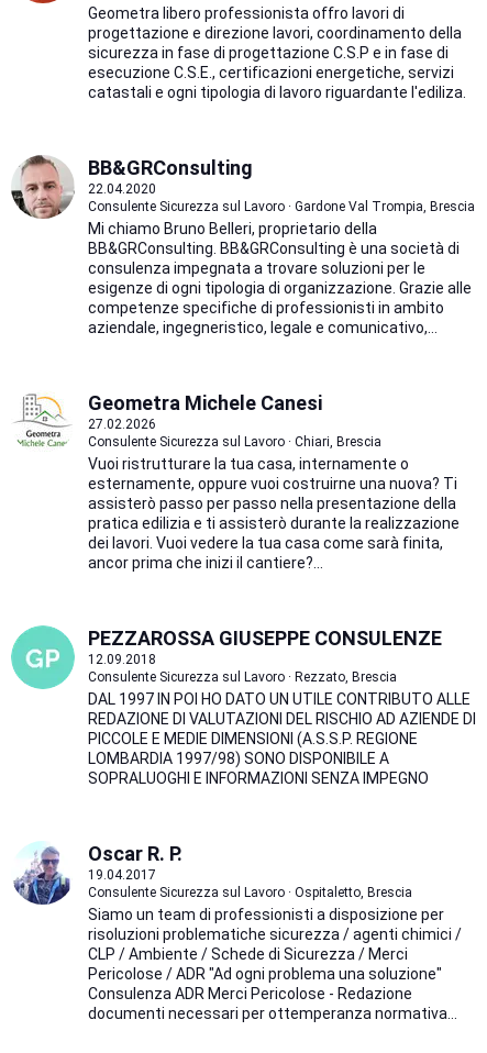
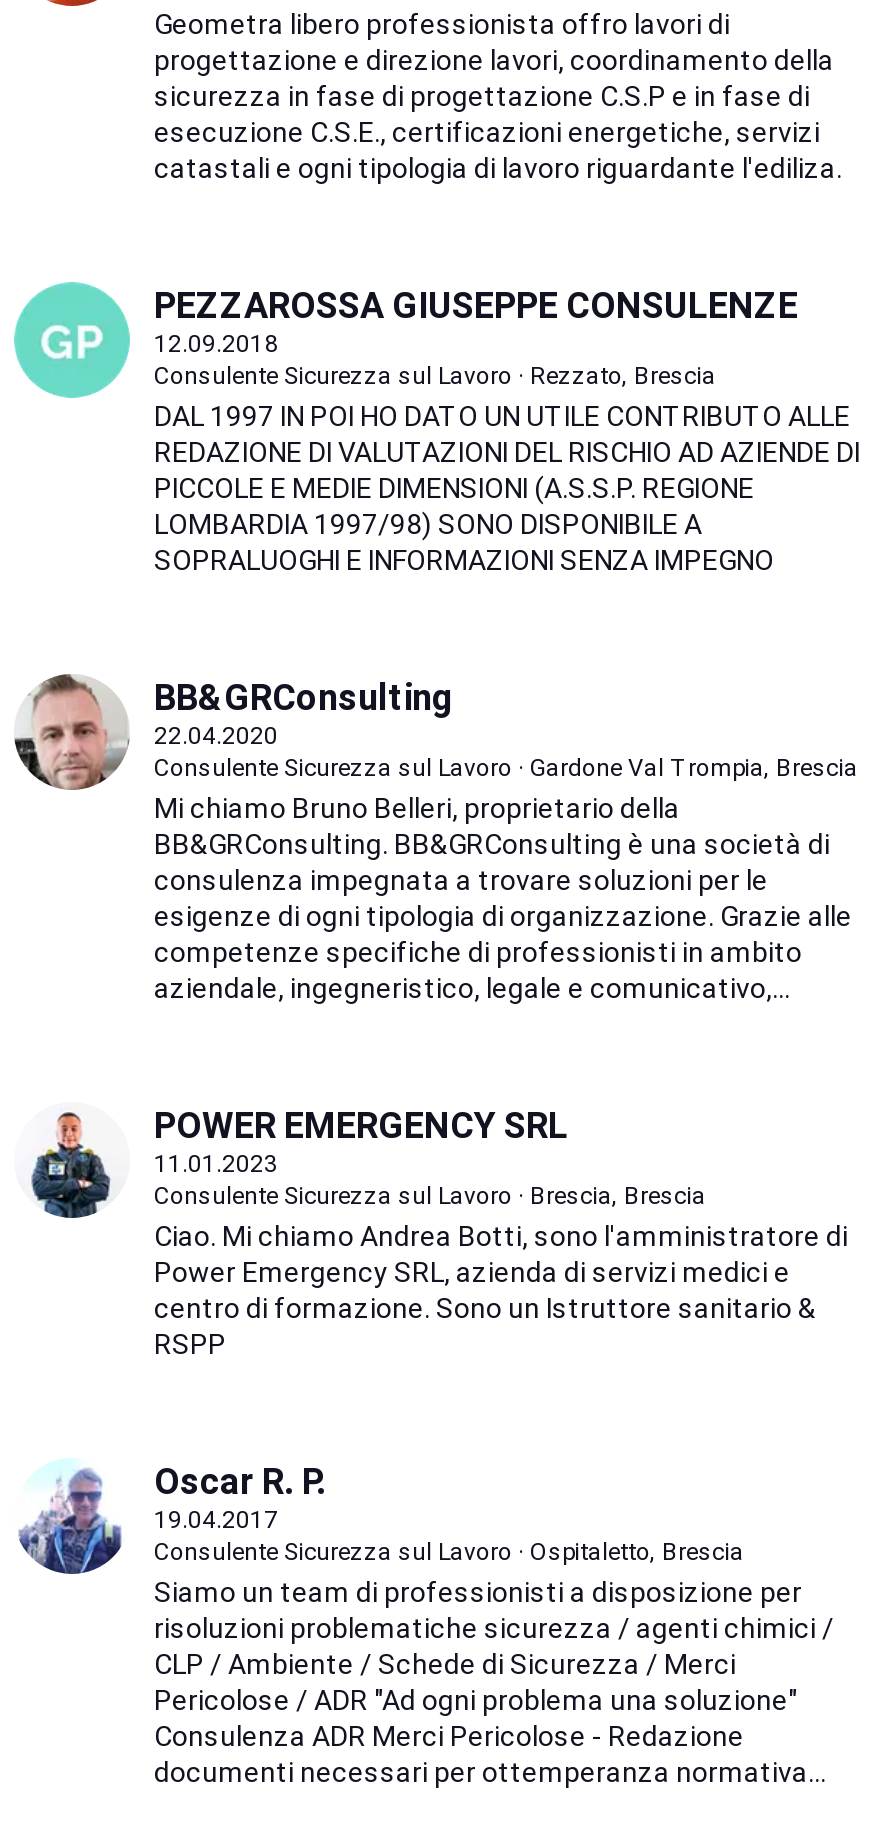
moved [12,154,475,336] -> [16,672,858,1004]: [image] | BB&GRConsulting | 22.04.2020 | ... | competenze specifiche di professionisti in ambito | aziendale, ingegneristico, legale e comunicativo,...
[18,391,460,571] [image] | Geometra Michele Canesi | 27.02.2026 | Consulente Sicurezza sul Lavoro · Chiari, Brescia | Vuoi ristrutturare la tua casa, internamente o | esternamente, oppure vuoi costruirne una nuova? Ti | assisterò passo per passo nella presentazione della | pratica edilizia e ti assisterò durante la realizzazione | dei lavori. Vuoi vedere la tua casa come sarà finita, | ancor prima che inizi il cantiere?... -> [30,1104,848,1360] [image] | POWER EMERGENCY SRL | 11.01.2023 | Consulente Sicurezza sul Lavoro · Brescia, Brescia | Ciao. Mi chiamo Andrea Botti, sono l'amministratore di | Power Emergency SRL, azienda di servizi medici e | centro di formazione. Sono un Istruttore sanitario & | RSPP
moved [10,624,476,787] -> [12,280,860,576]: [image] | PEZZAROSSA GIUSEPPE CONSULENZE | 12.09.2018 | ... | LOMBARDIA 1997/98) SONO DISPONIBILE A | SOPRALUOGHI E INFORMAZIONI SENZA IMPEGNO

